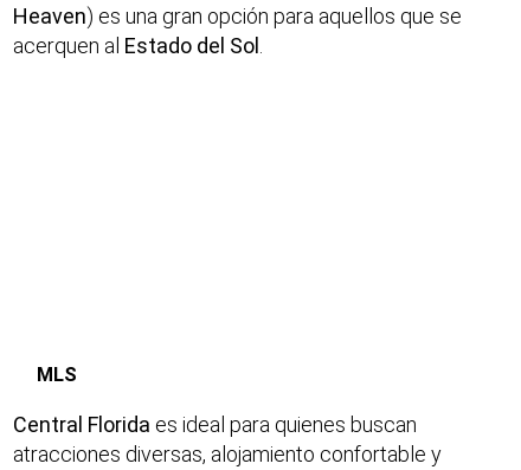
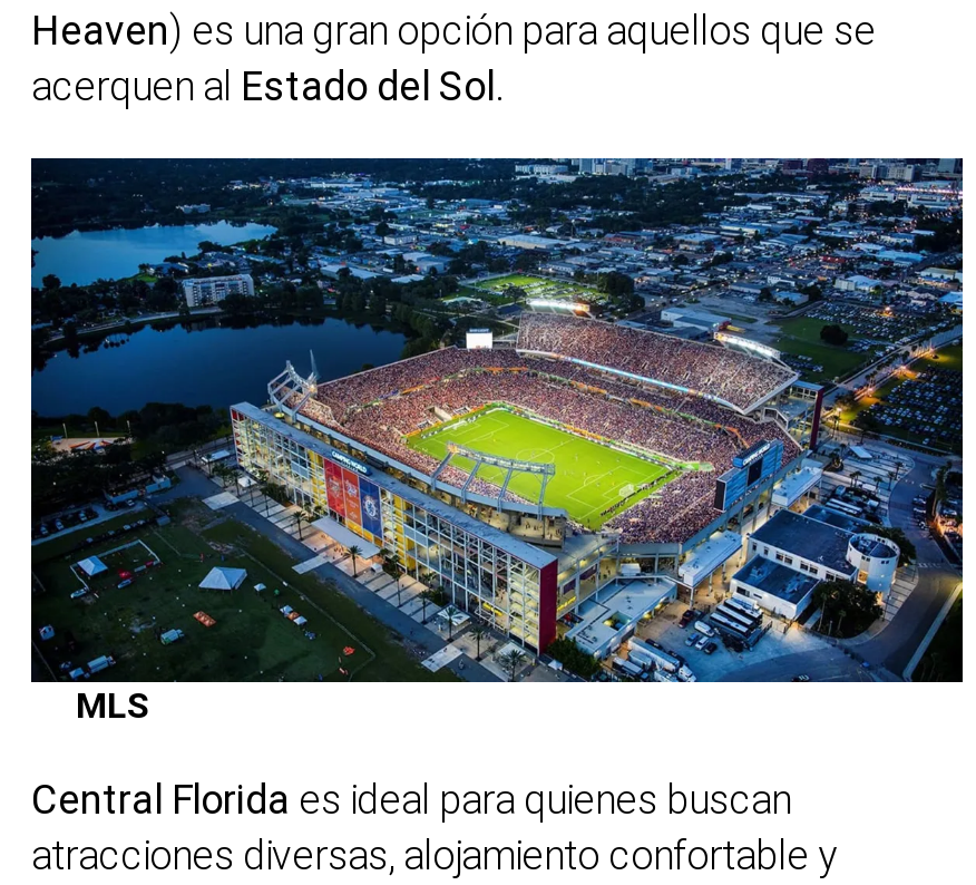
none -> [29,156,965,684] [image]

